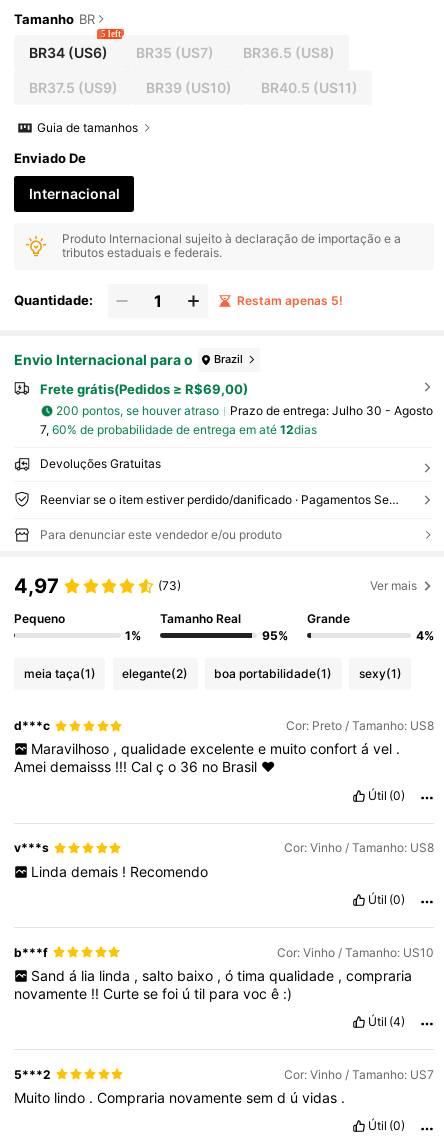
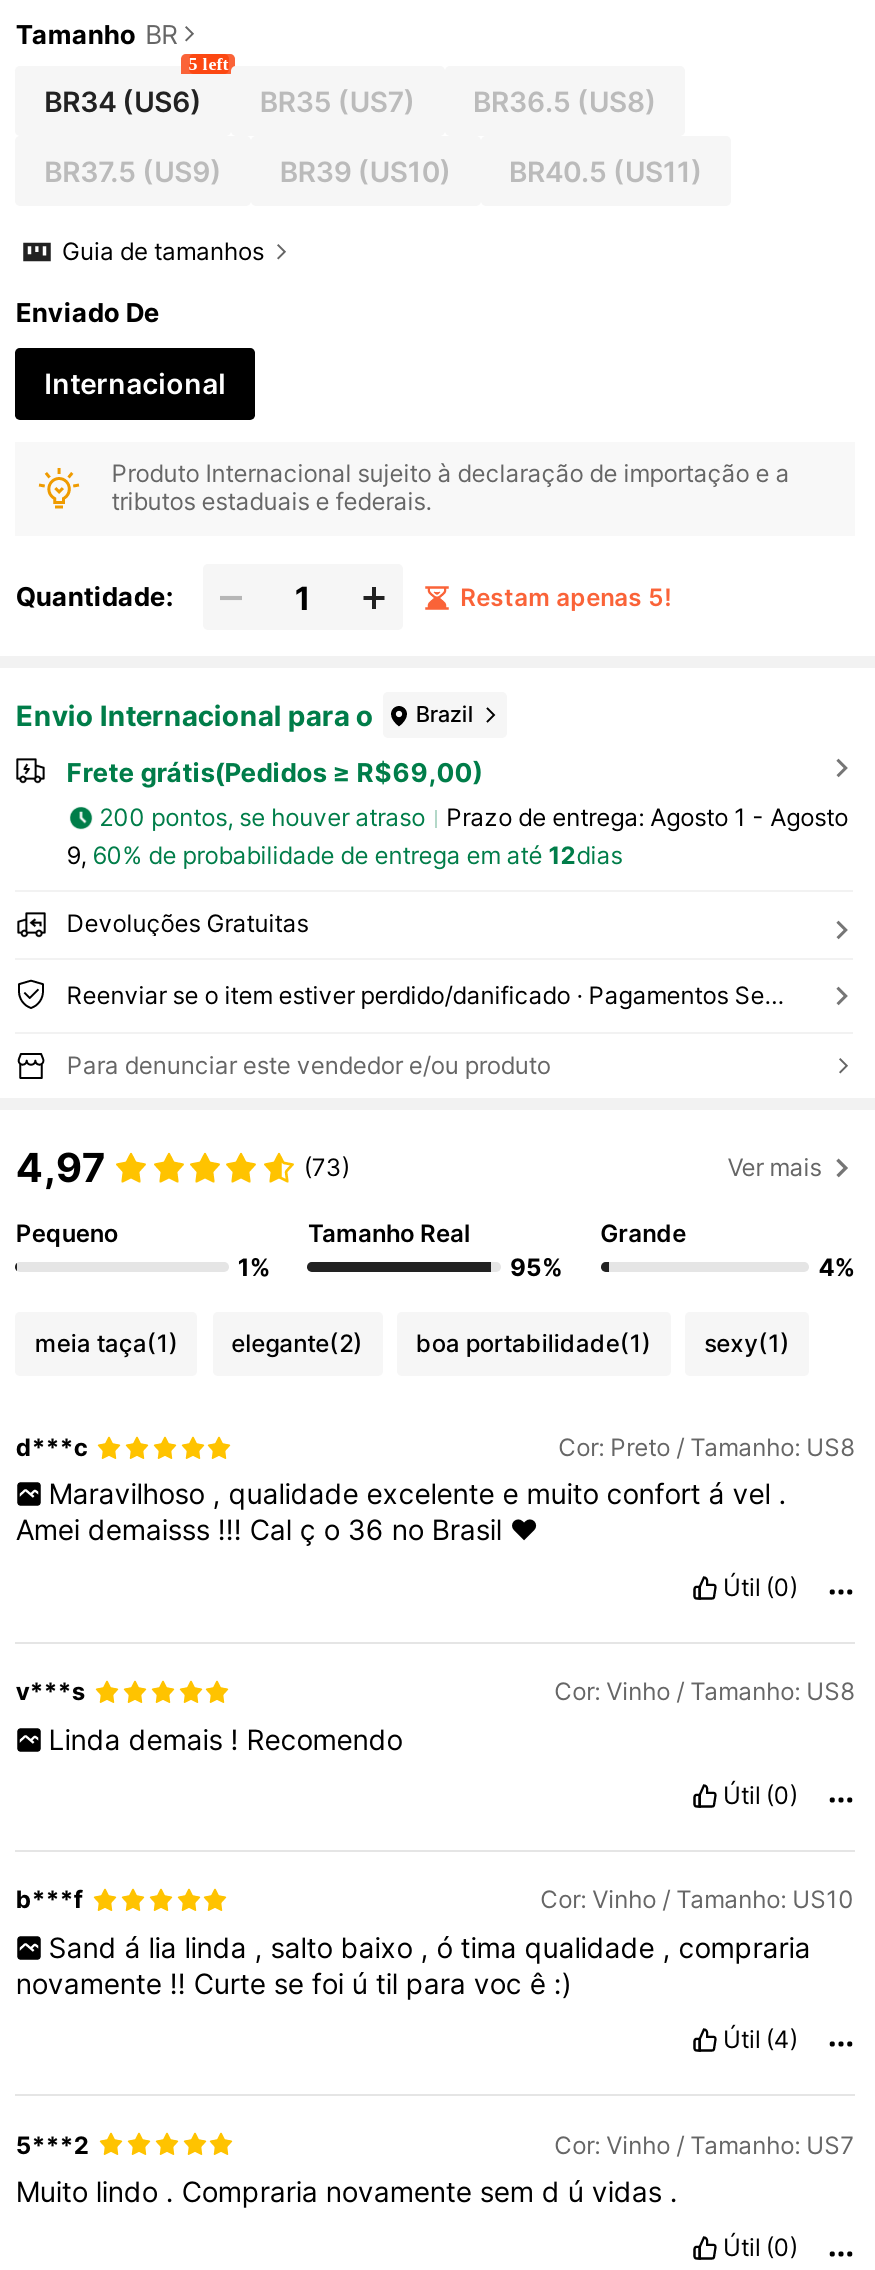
[230,403,433,418] Prazo de entrega: Julho 30 - Agosto -> [446,803,848,833] Prazo de entrega: Agosto 1 - Agosto
[40,422,317,437] 7, 60% de probabilidade de entrega em até 12dias -> [66,840,622,870] 9, 60% de probabilidade de entrega em até 12dias

